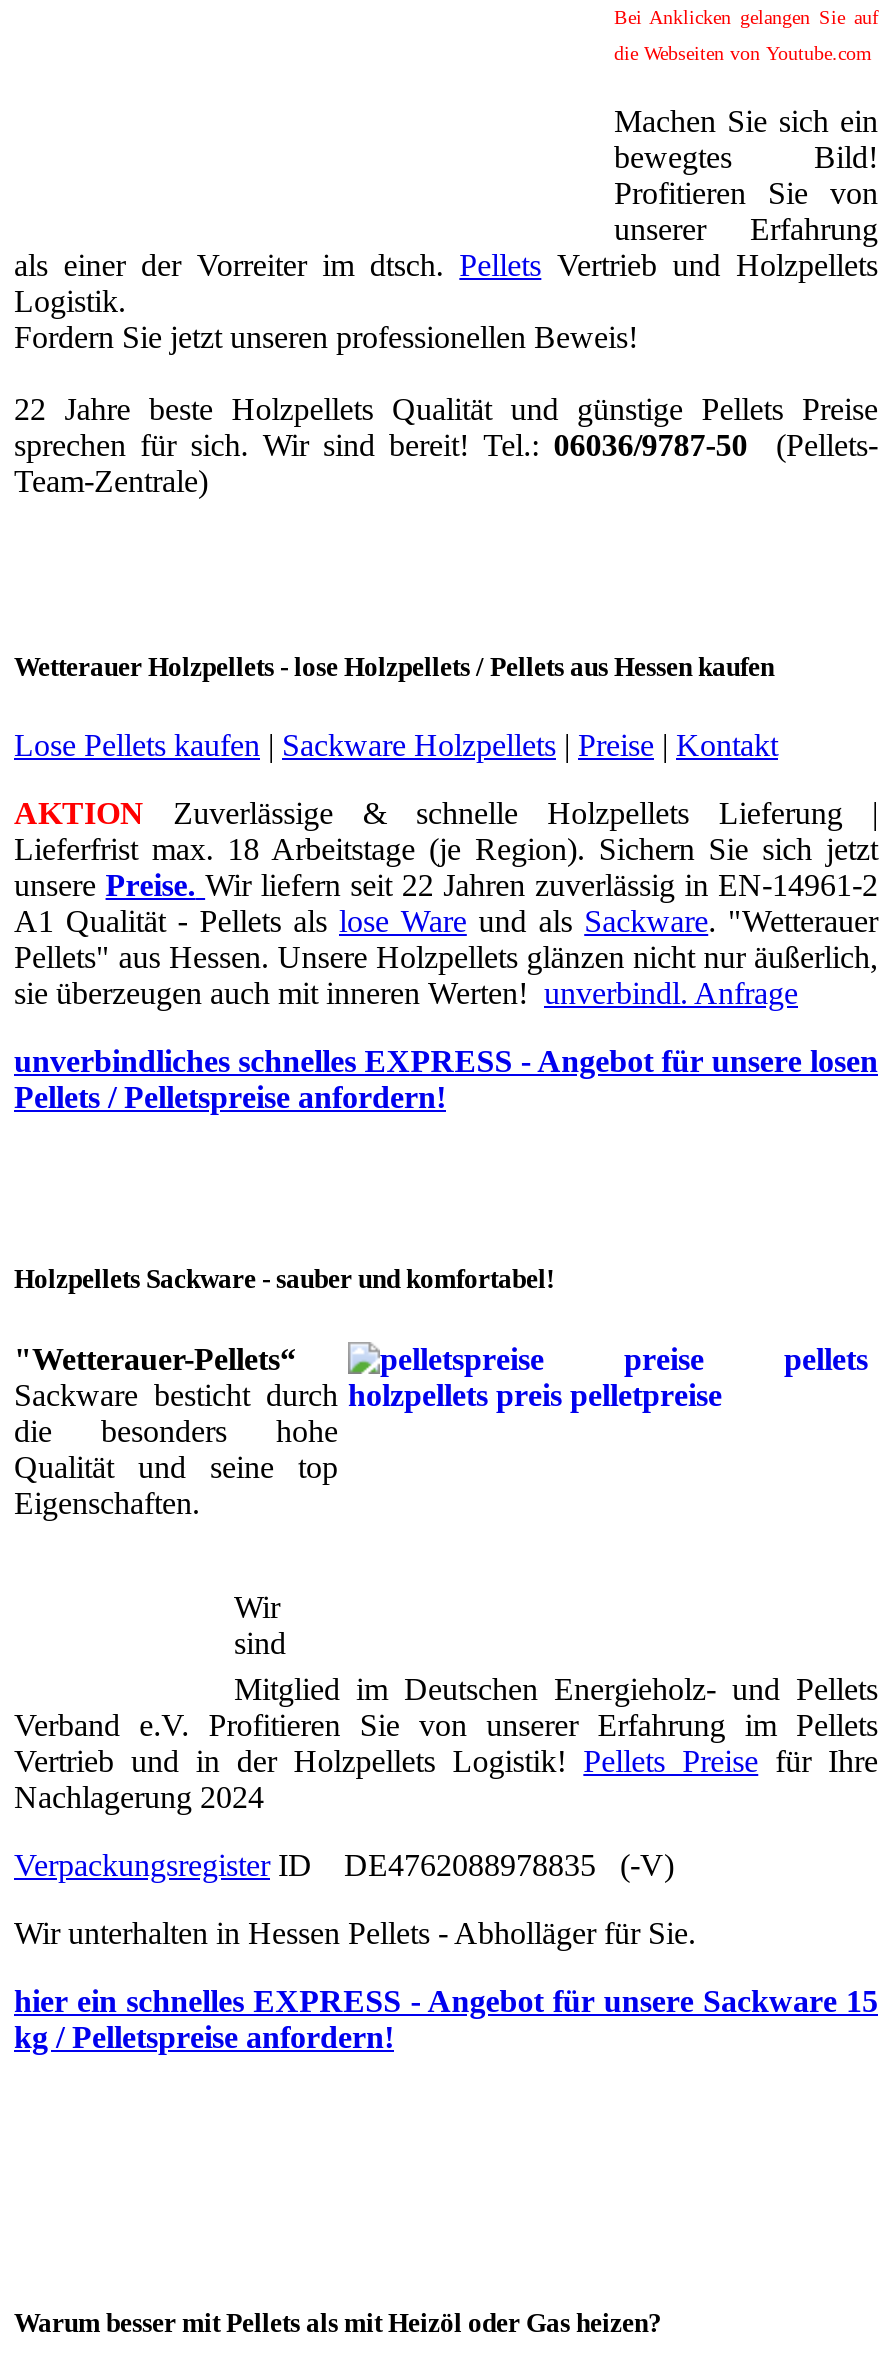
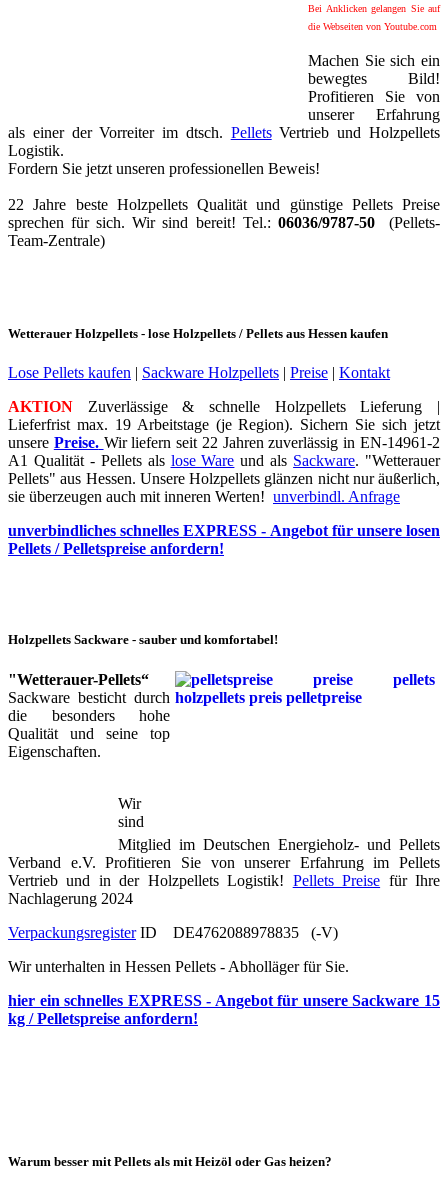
[14,832,878,866] Lieferfrist max. 18 Arbeitstage (je Region). Sichern Sie sich jetzt -> [8,416,440,433] Lieferfrist max. 19 Arbeitstage (je Region). Sichern Sie sich jetzt

